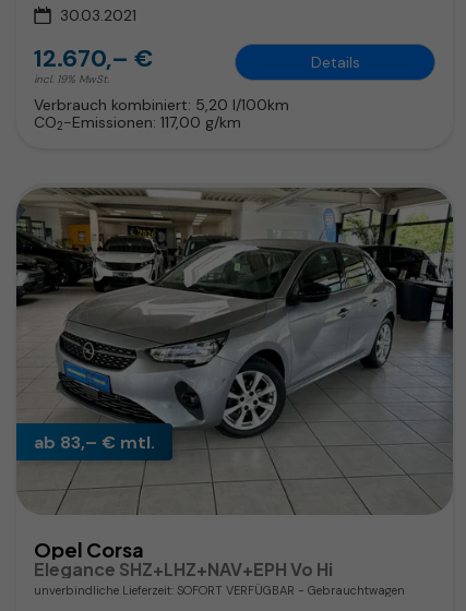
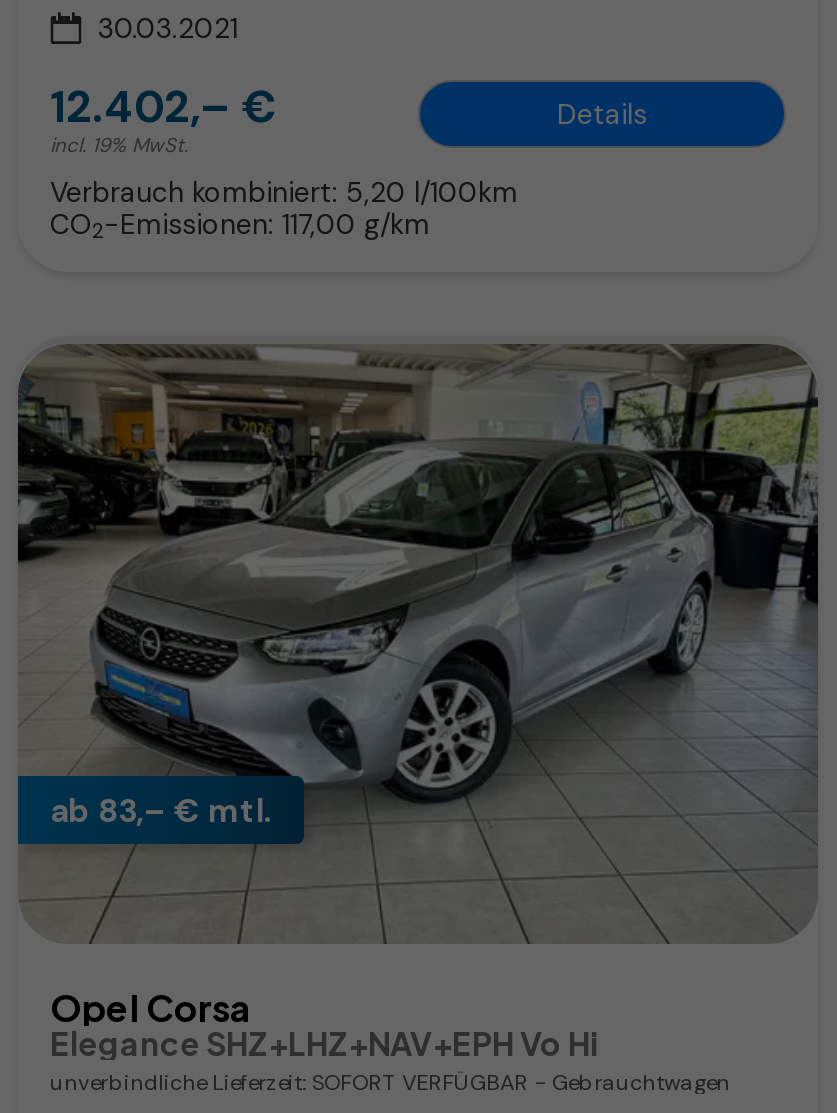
[34,42,153,74] 12.670,– € -> [50,78,276,136] 12.402,– €

